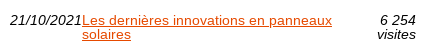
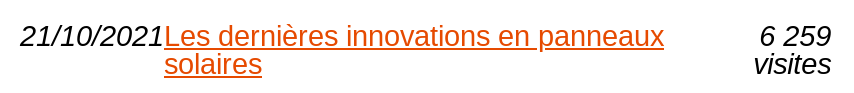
[380,12,416,28] 6 254 -> [759,20,831,52] 6 259

